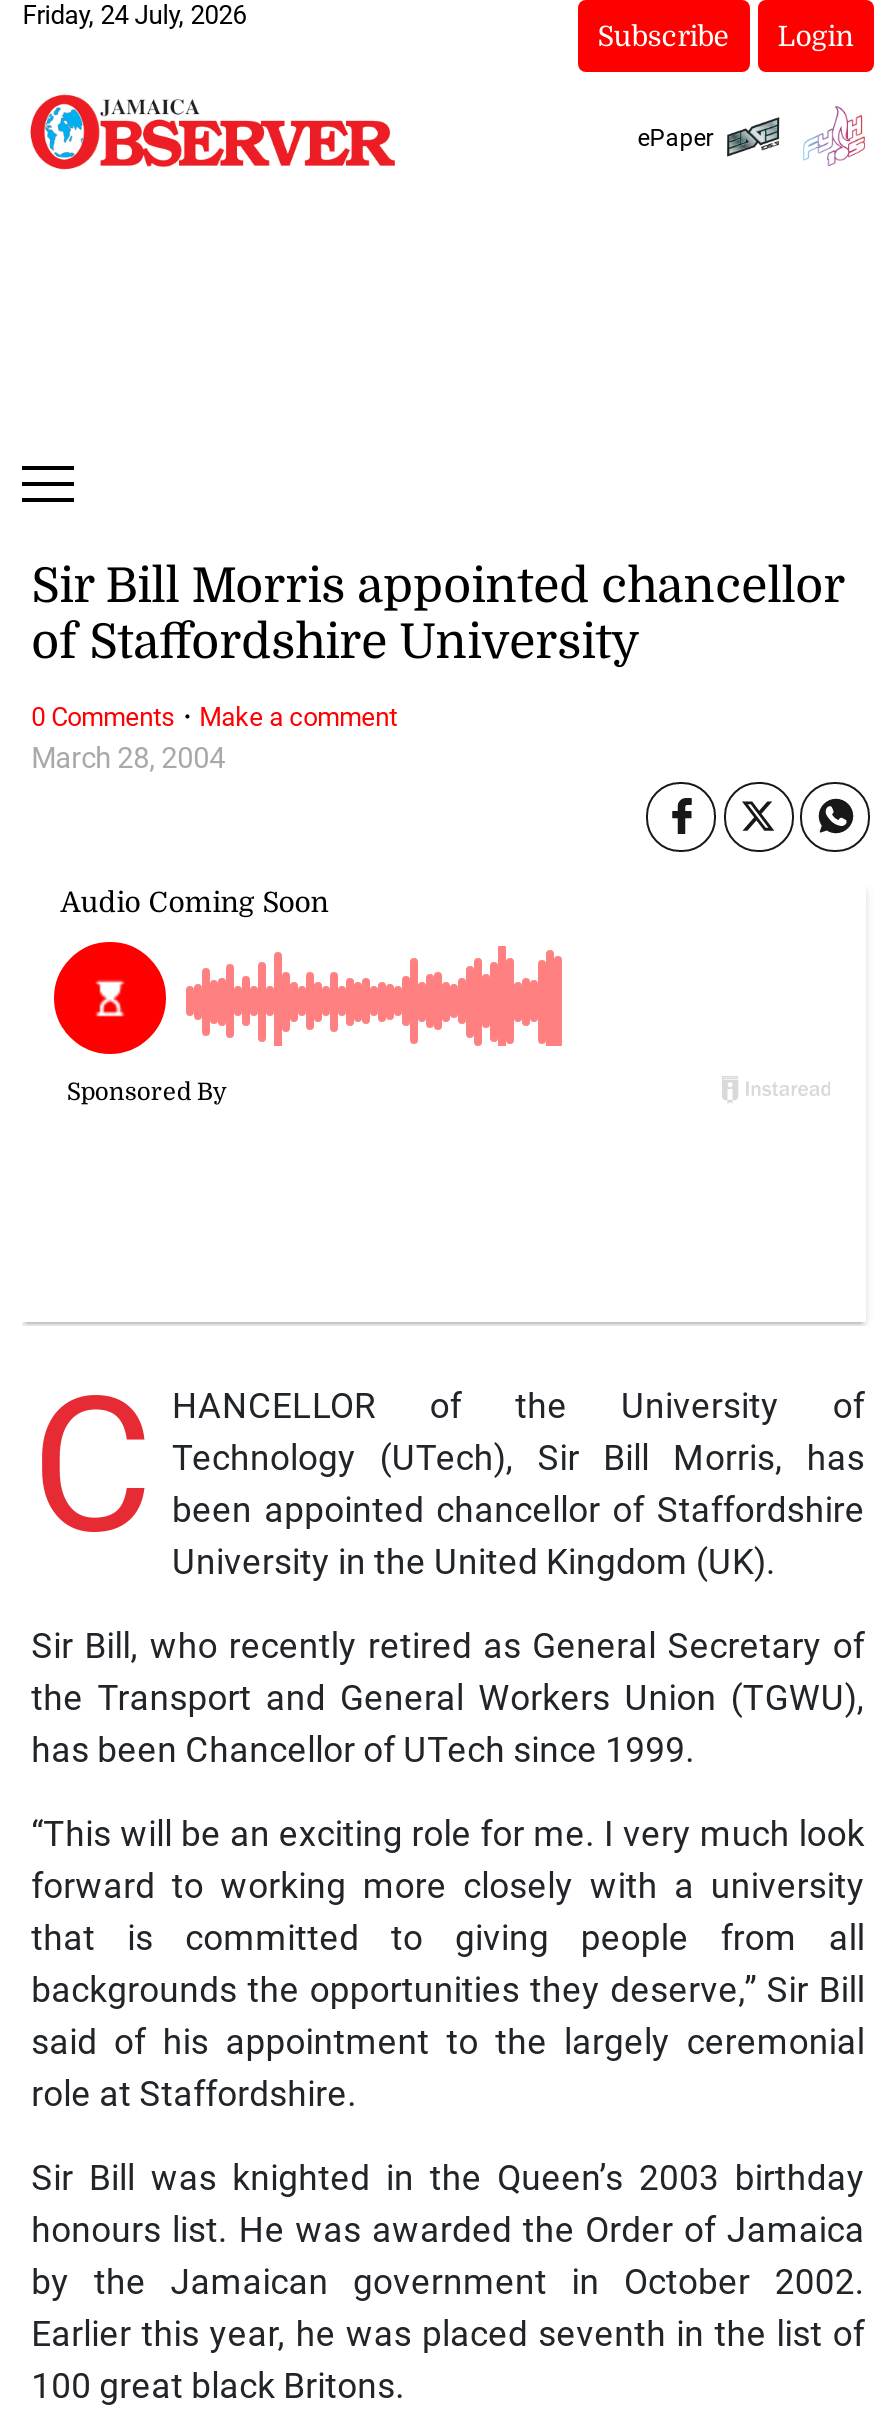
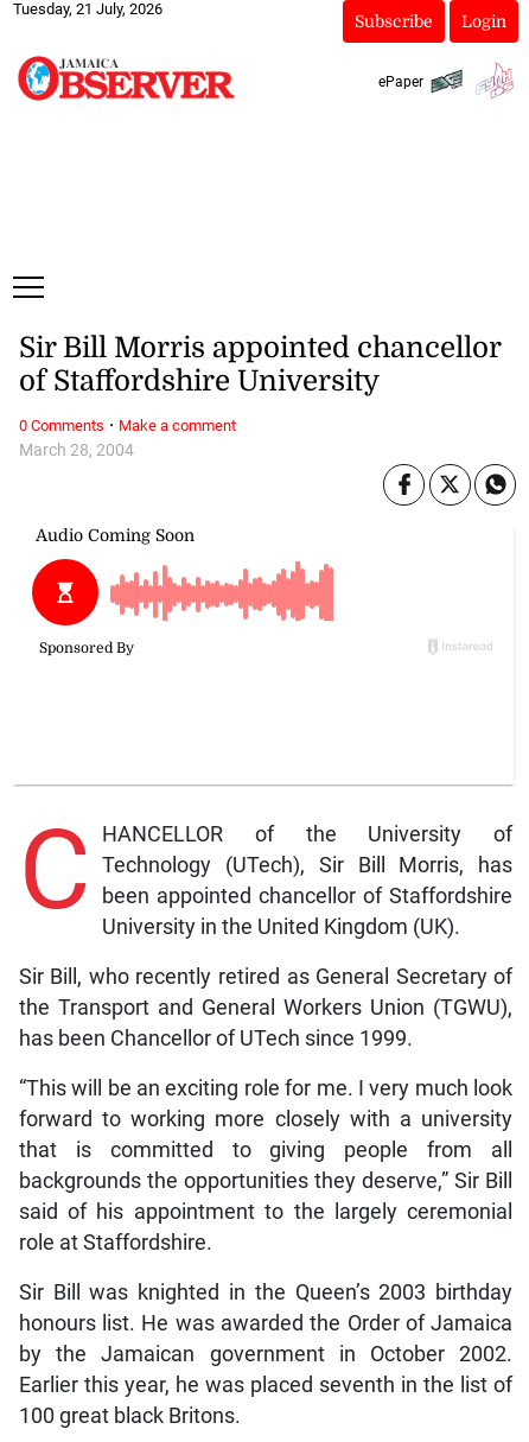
[22,0,246,30] Friday, 24 July, 2026 -> [13,0,163,18] Tuesday, 21 July, 2026

